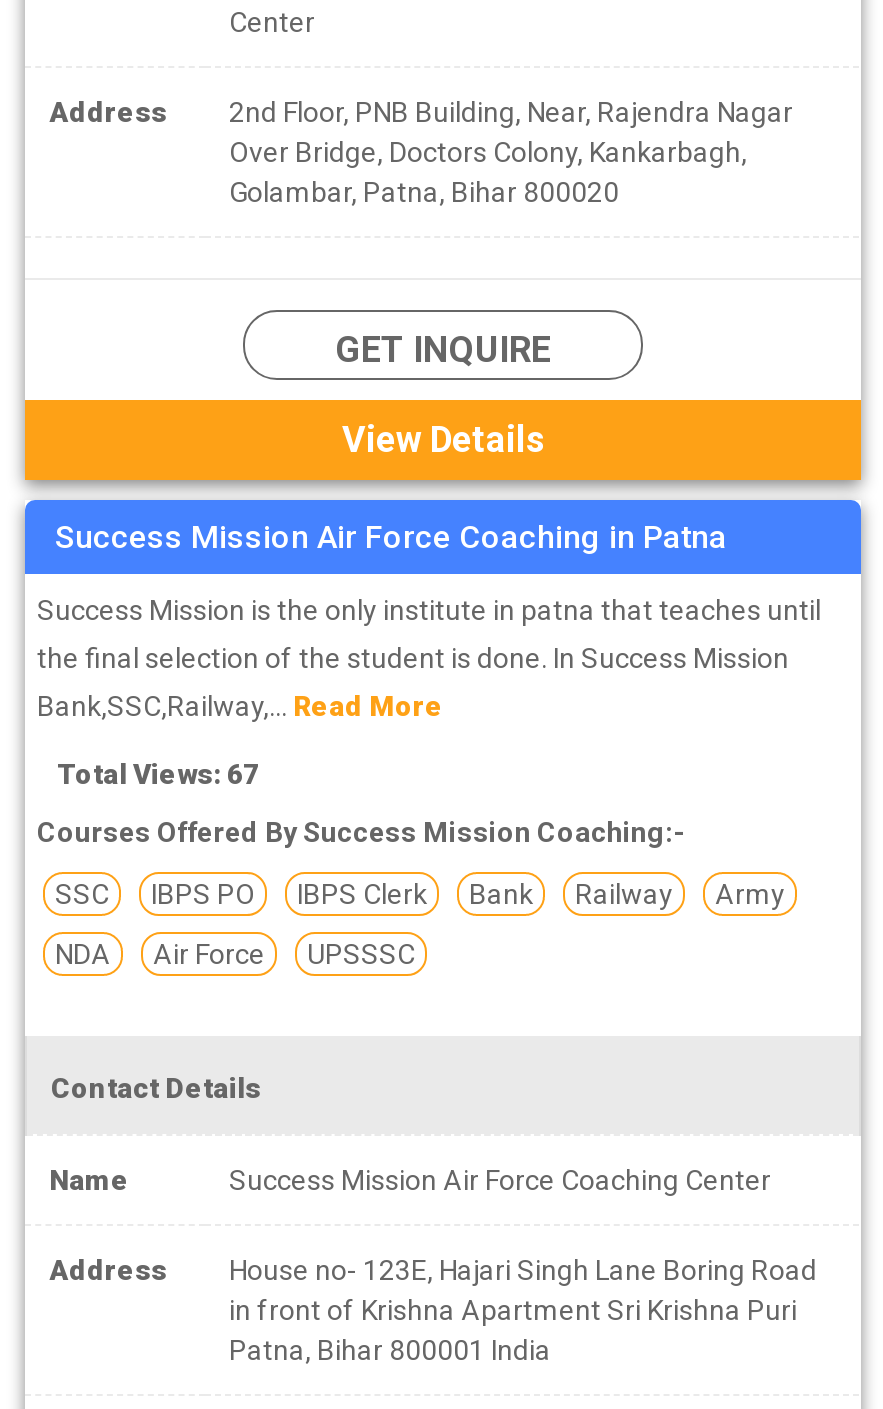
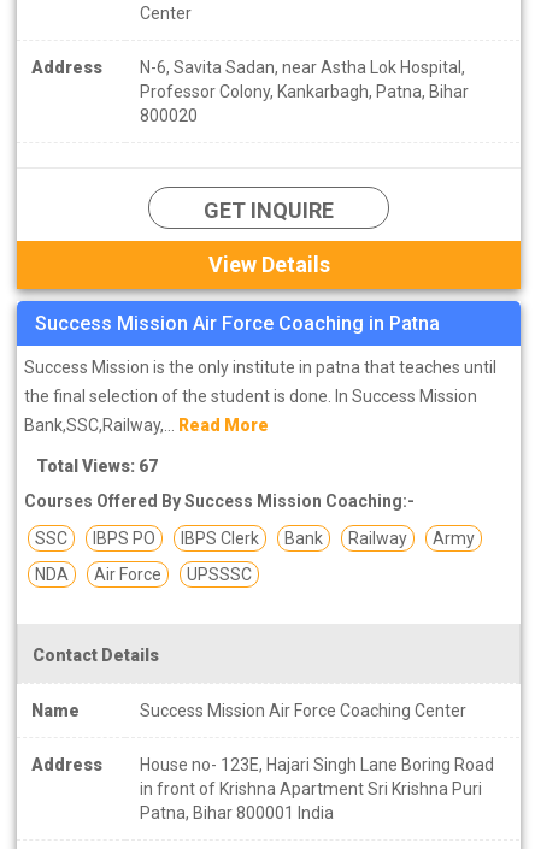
[229,95,793,207] 2nd Floor, PNB Building, Near, Rajendra Nagar | Over Bridge, Doctors Colony, Kankarbagh, | Golambar, Patna, Bihar 800020 -> [140,57,469,125] N-6, Savita Sadan, near Astha Lok Hospital, | Professor Colony, Kankarbagh, Patna, Bihar | 800020

